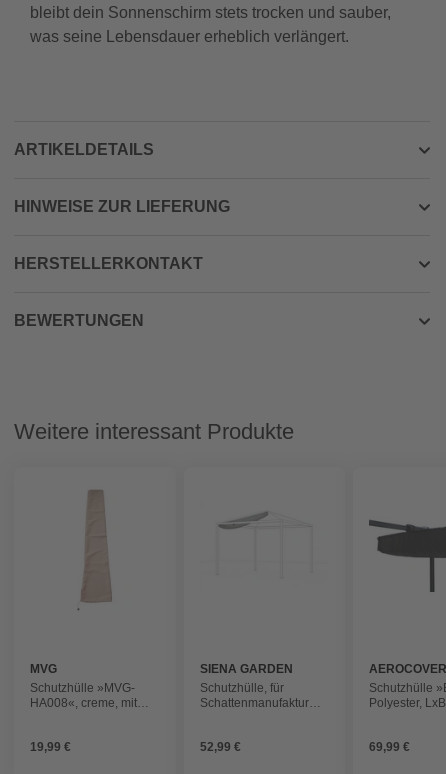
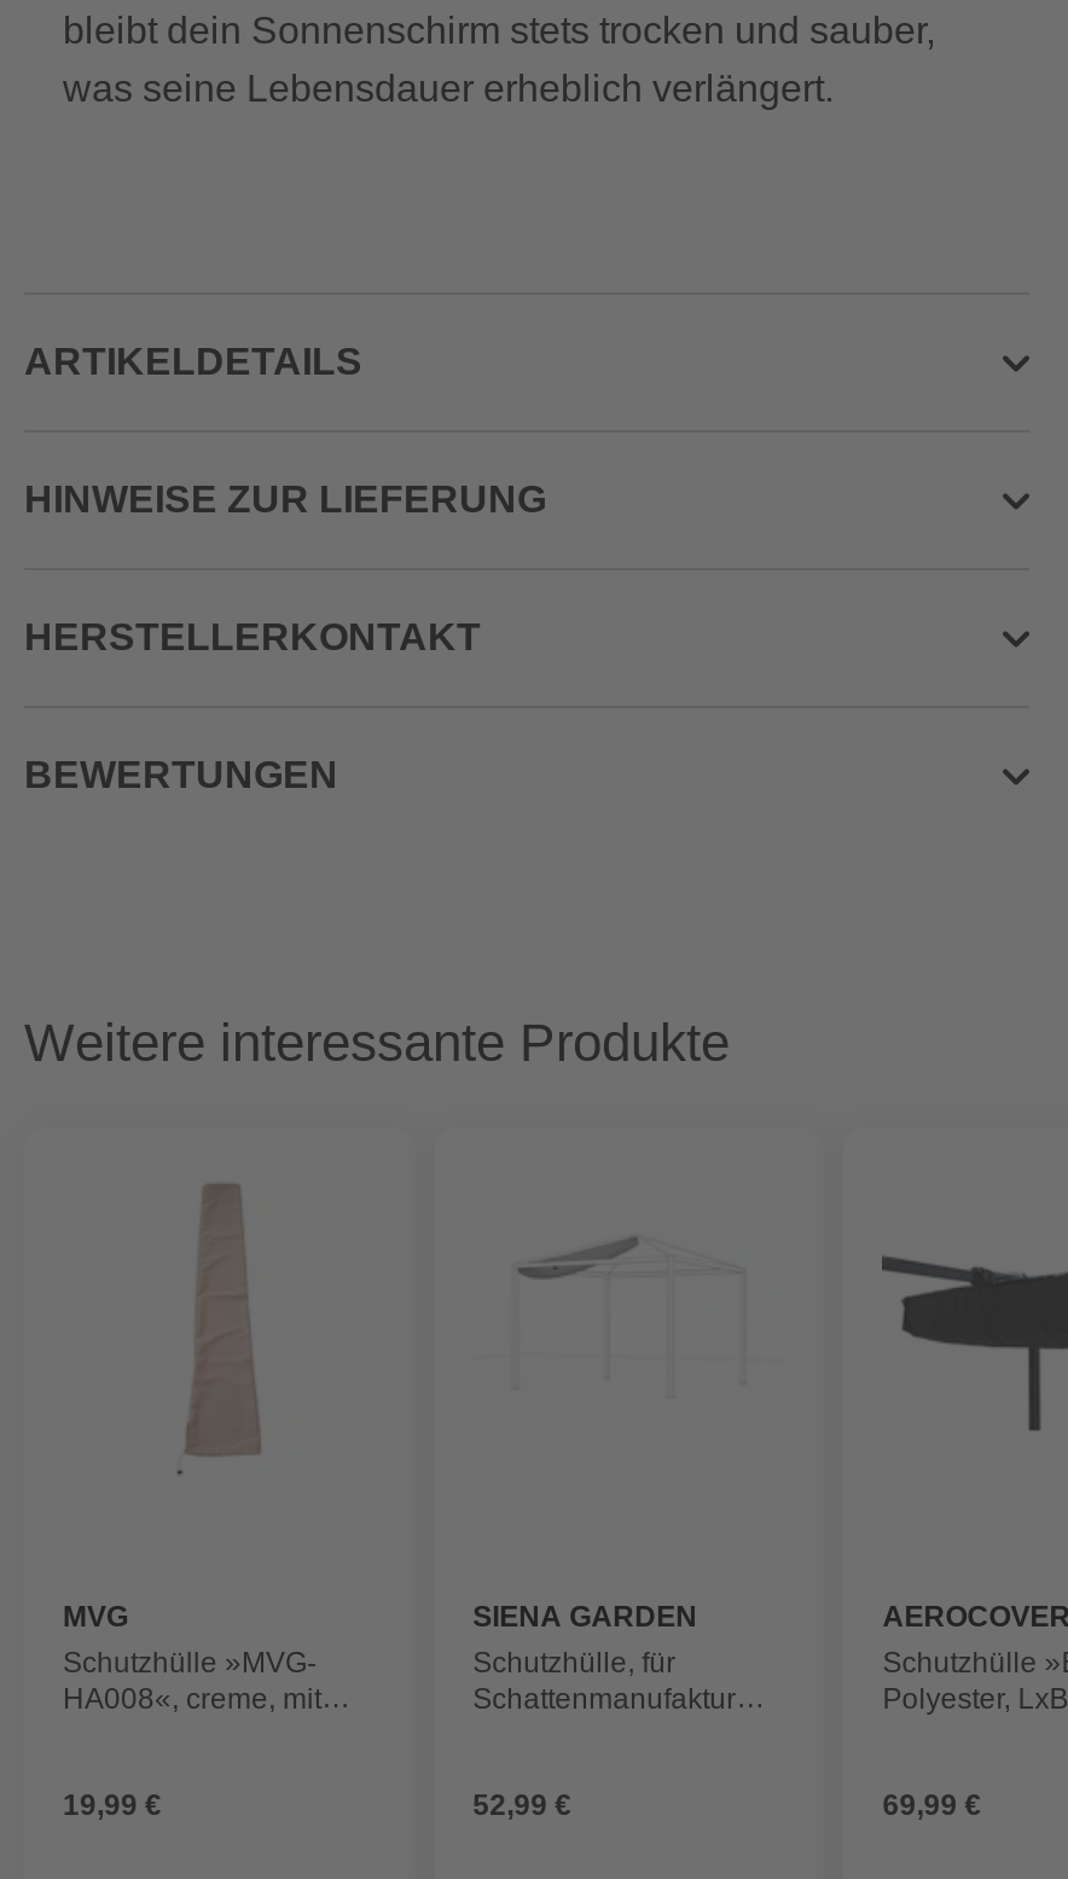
[14,419,294,444] Weitere interessant Produkte -> [24,1013,730,1073] Weitere interessante Produkte

